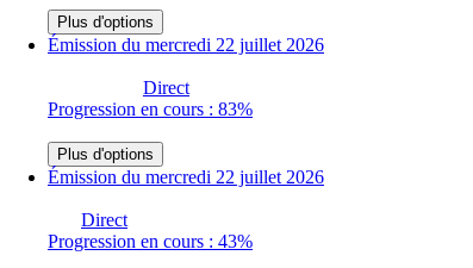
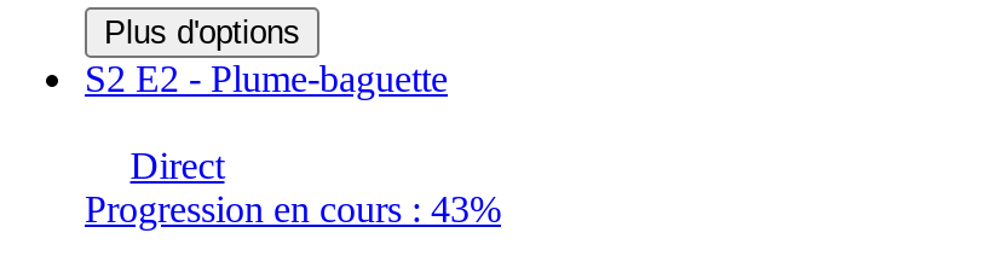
[48,35,324,187] Émission du mercredi 22 juillet 2026 | Direct | Progression en cours : 83% | Plus d'options | Émission du mercredi 22 juillet 2026 -> [85,58,448,100] S2 E2 - Plume-baguette

